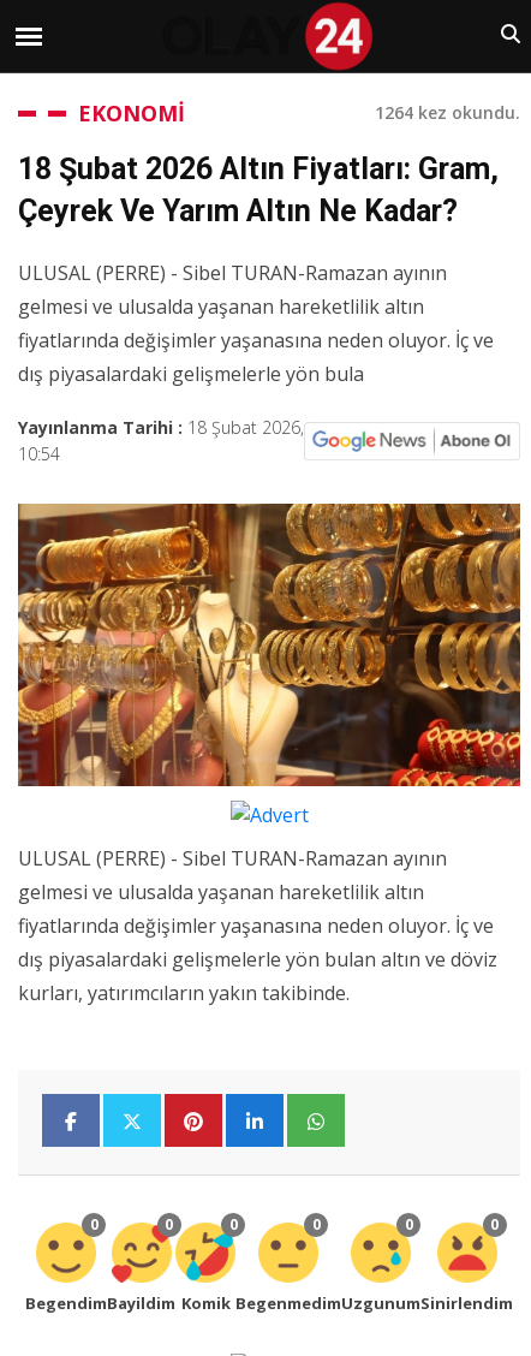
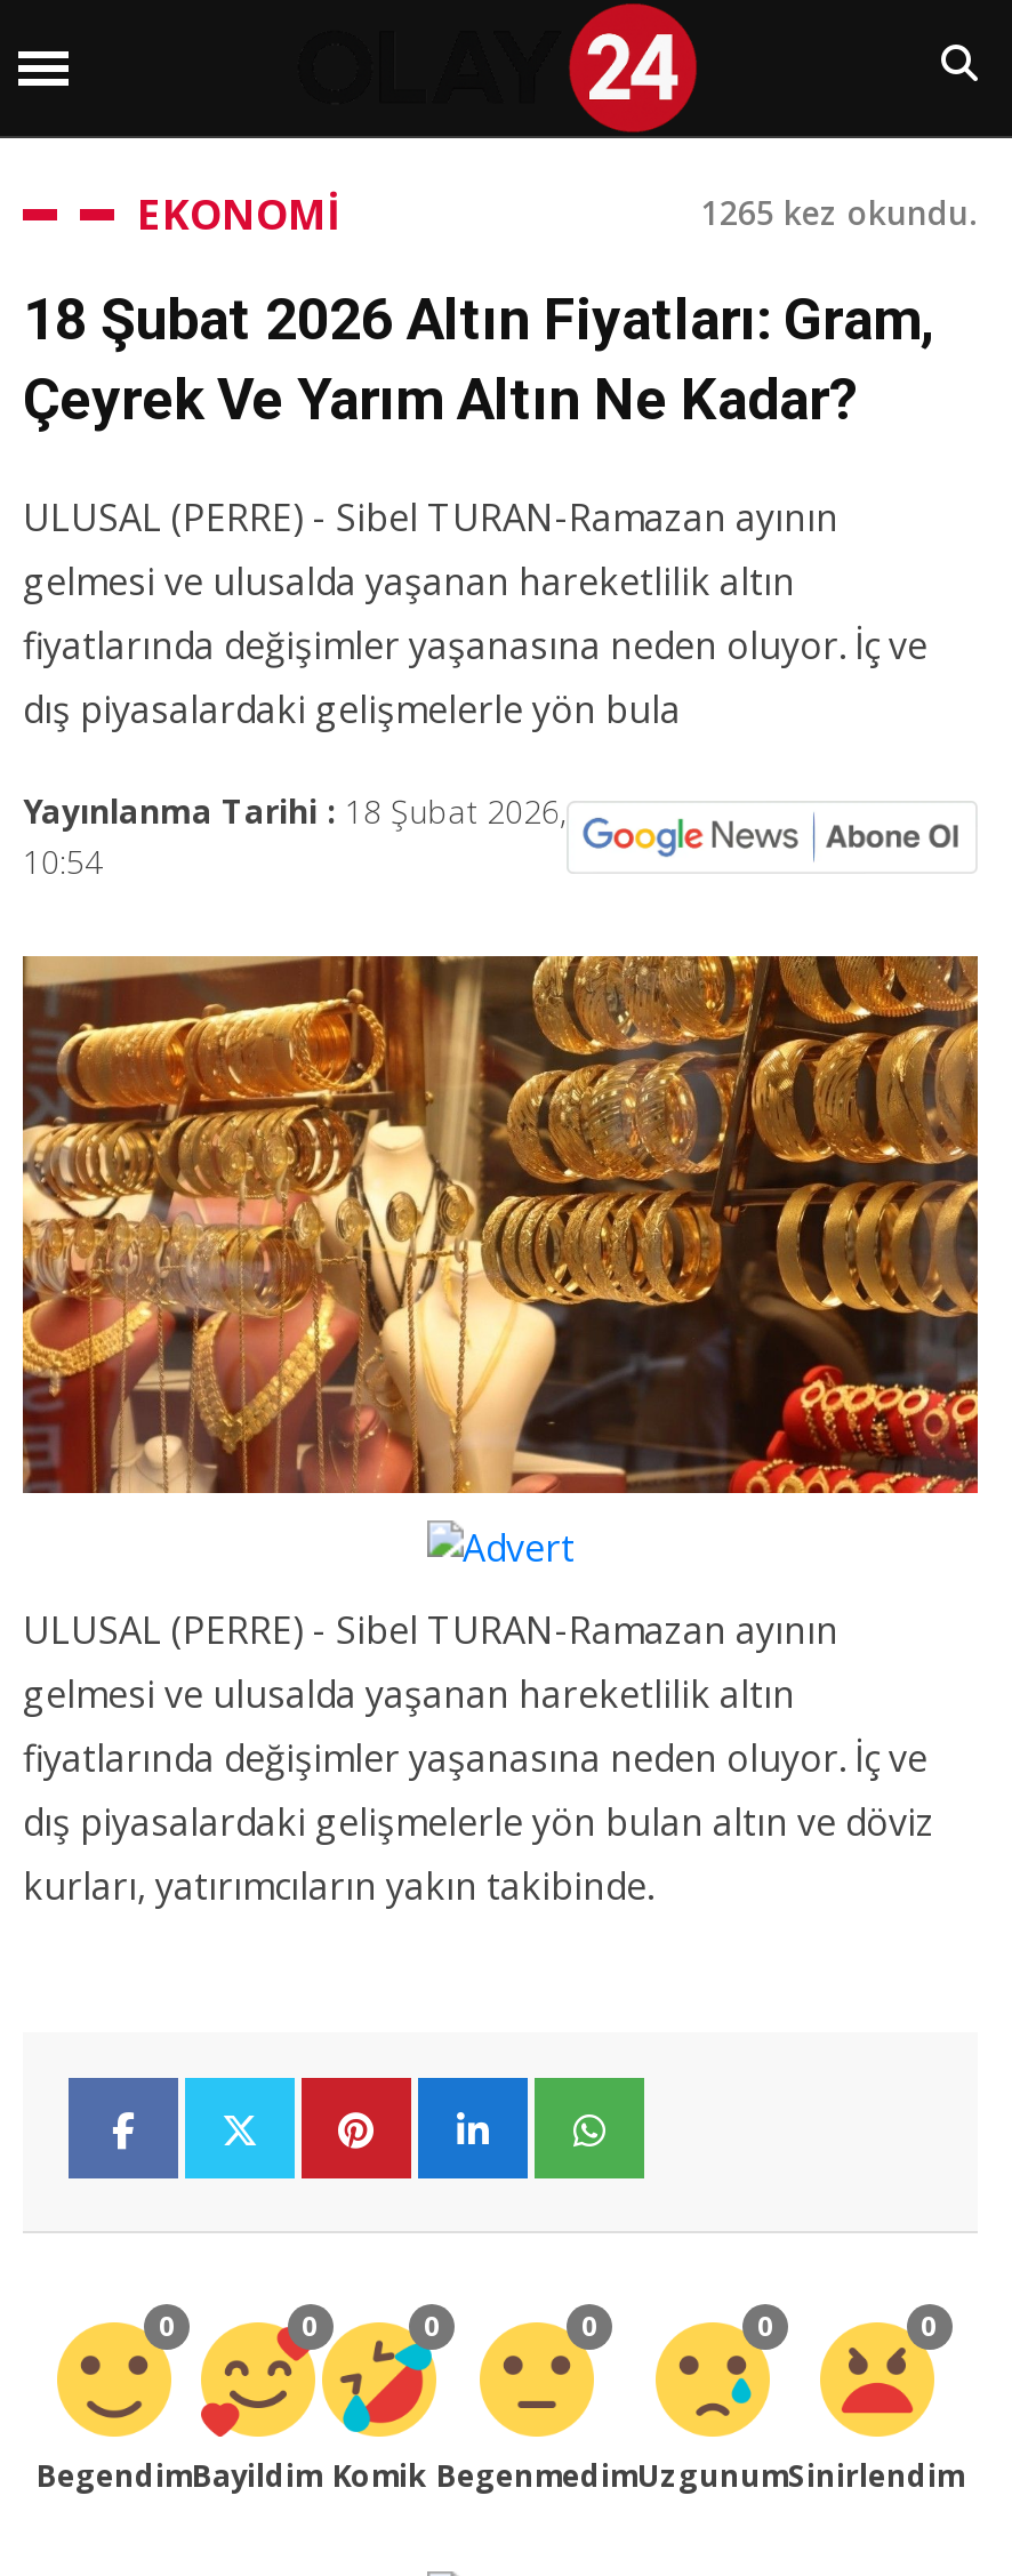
[375,101,520,124] 1264 kez okundu. -> [701,191,978,234] 1265 kez okundu.

